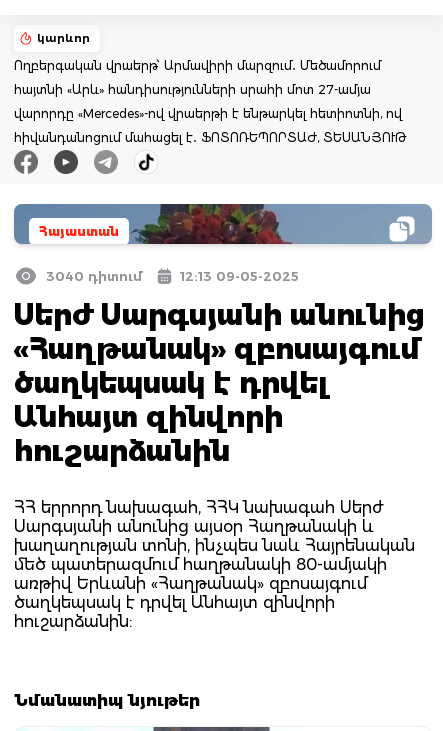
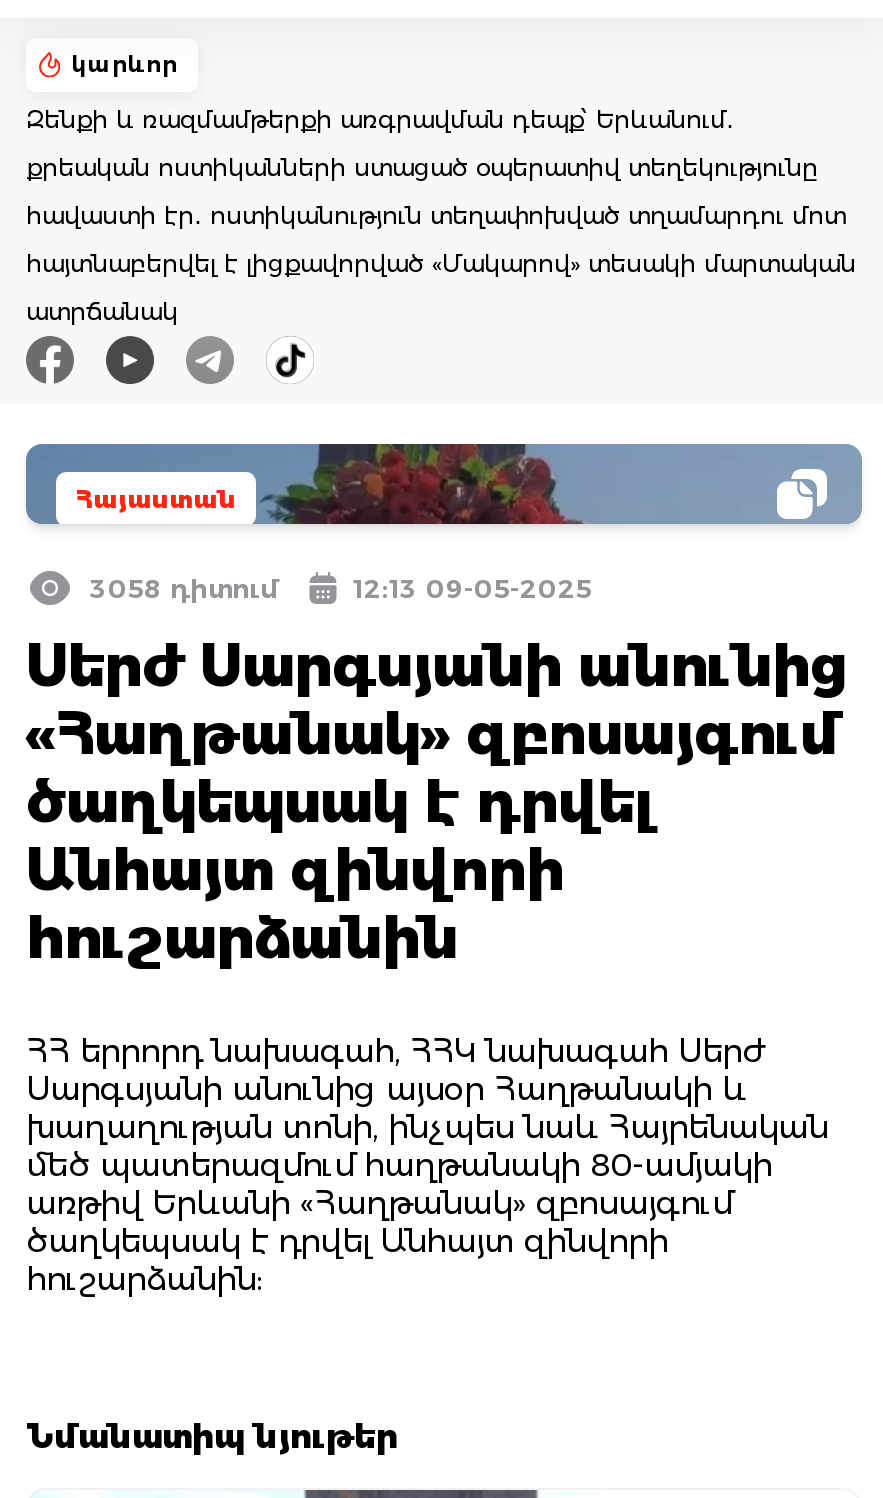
[14,58,406,145] Ողբերգական վրաերթ՝ Արմավիրի մարզում․ Մեծամորում | հայտնի «Արև» հանդիսությունների սրահի մոտ 27-ամյա | վարորդը «Mercedes»-ով վրաերթի է ենթարկել հետիոտնի, ով | հիվանդանոցում մահացել է․ ՖՈՏՈՌԵՊՈՐՏԱԺ, ՏԵՍԱՆՅՈՒԹ -> [26,104,856,326] Զենքի և ռազմամթերքի առգրավման դեպք՝ Երևանում․ | քրեական ոստիկանների ստացած օպերատիվ տեղեկությունը | հավաստի էր․ ոստիկանություն տեղափոխված տղամարդու մոտ | հայտնաբերվել է լիցքավորված «Մակարով» տեսակի մարտական | ատրճանակ
[46,268,142,284] 3040 դիտում -> [90,571,278,603] 3058 դիտում

